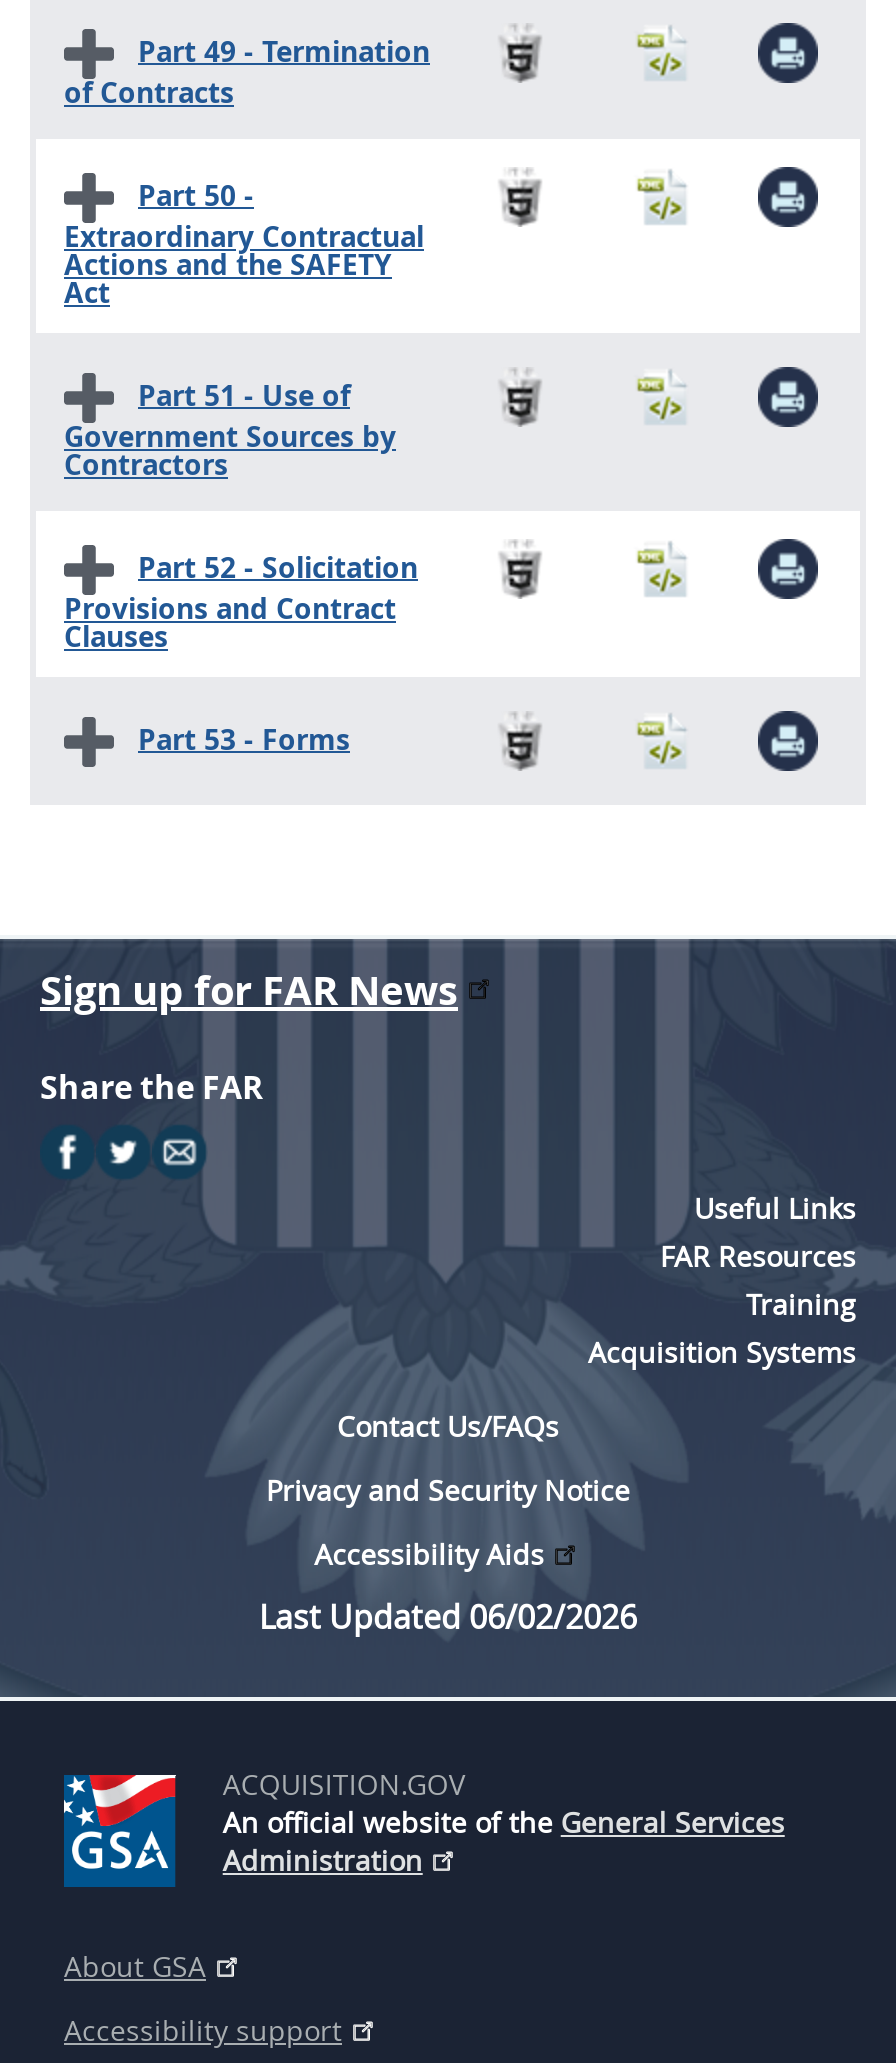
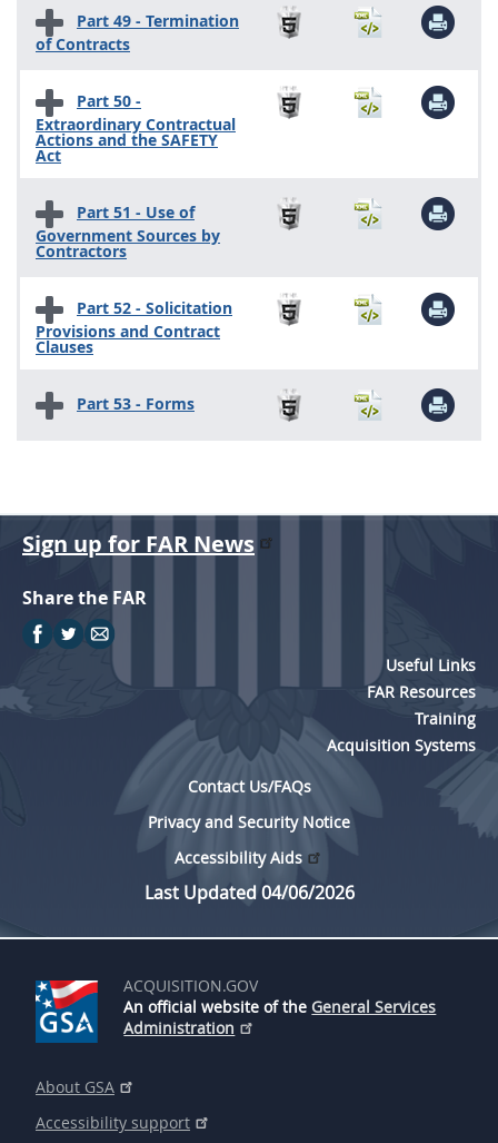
[259,1595,637,1639] Last Updated 06/02/2026 -> [144,880,354,905] Last Updated 04/06/2026

